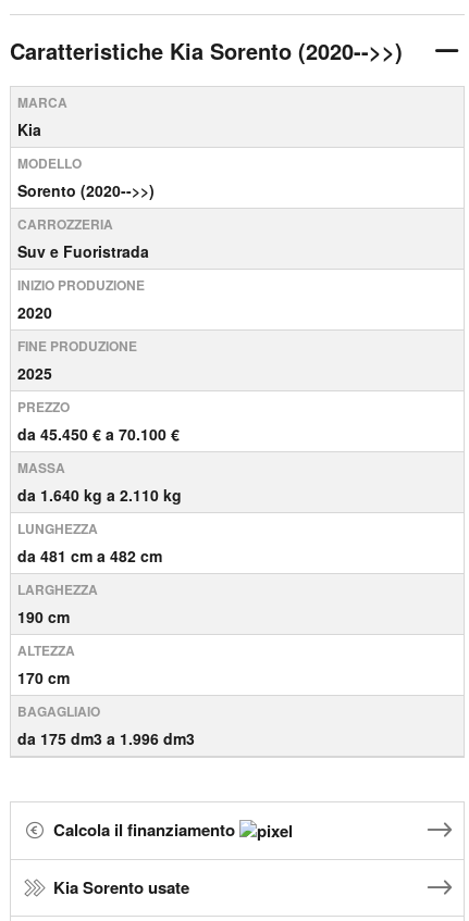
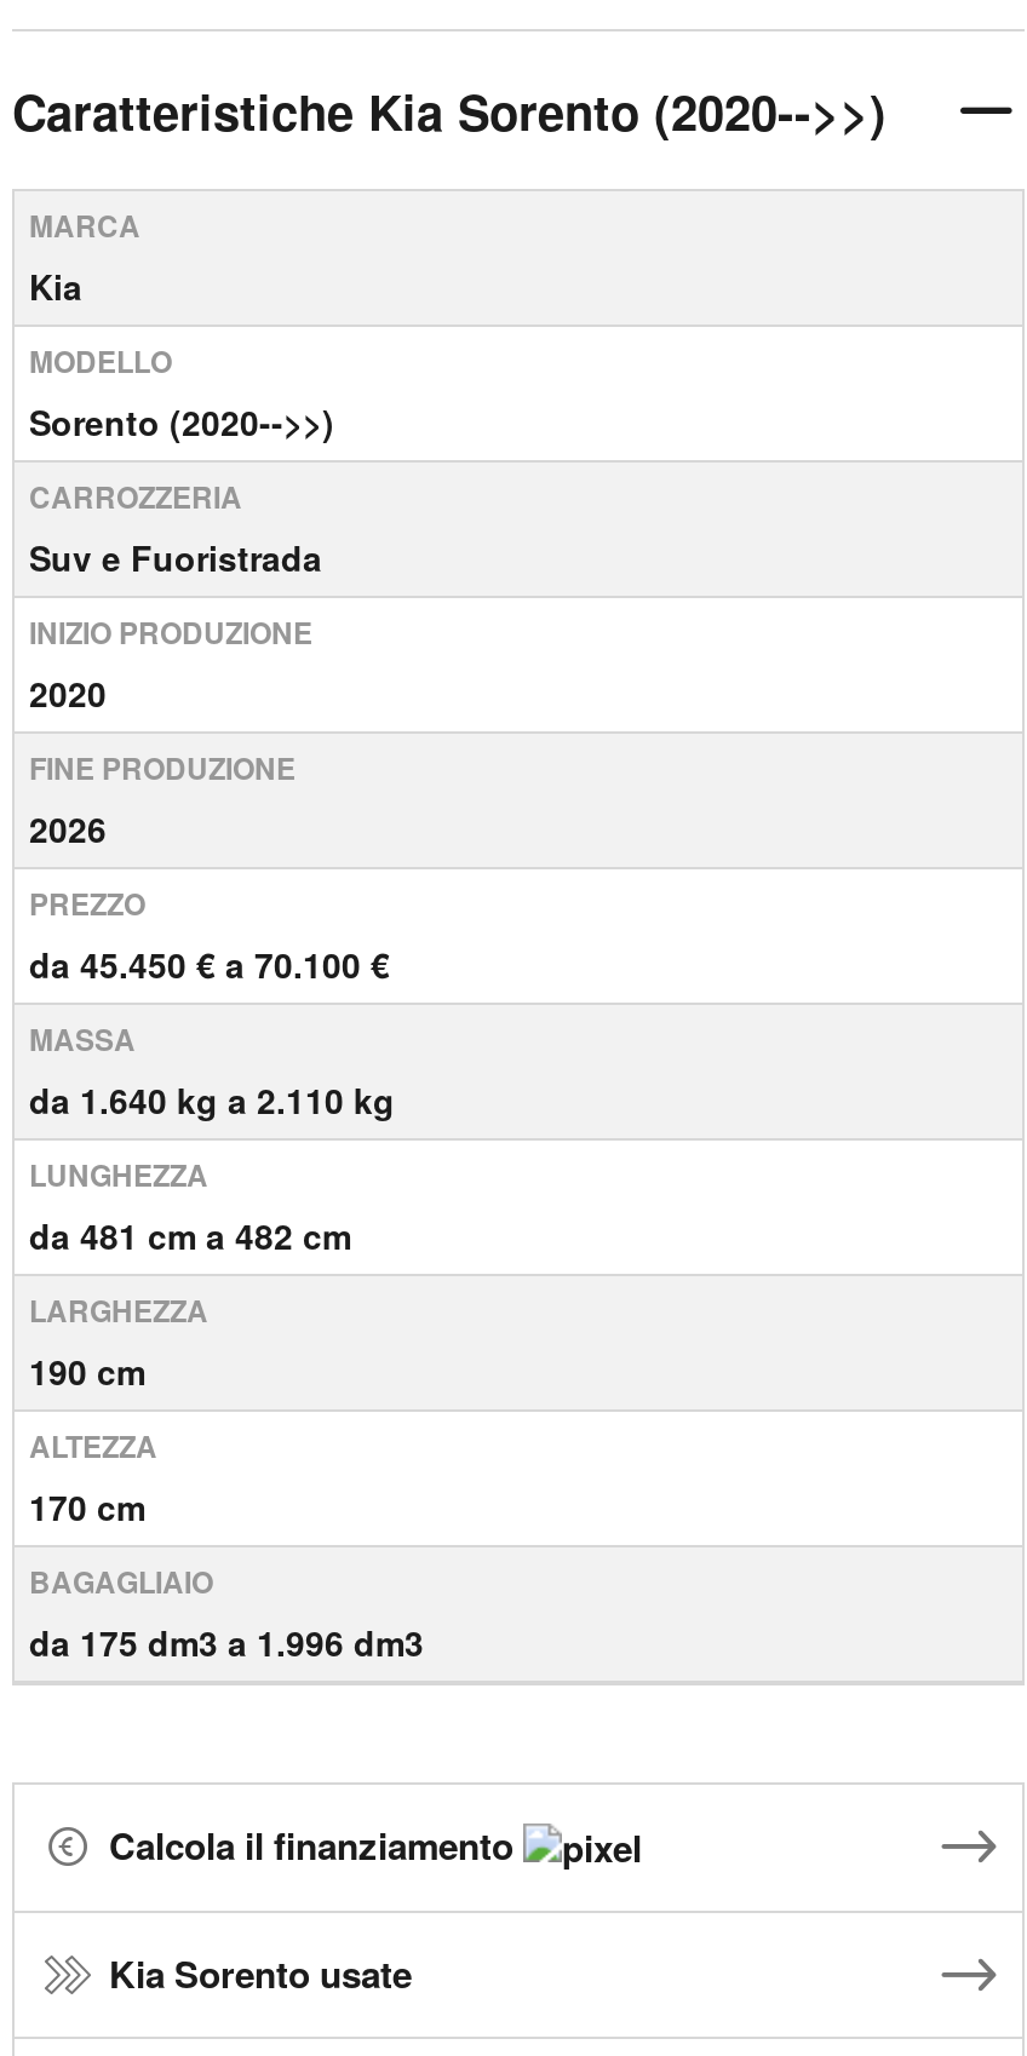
[17,362,52,383] 2025 -> [29,803,107,851] 2026

